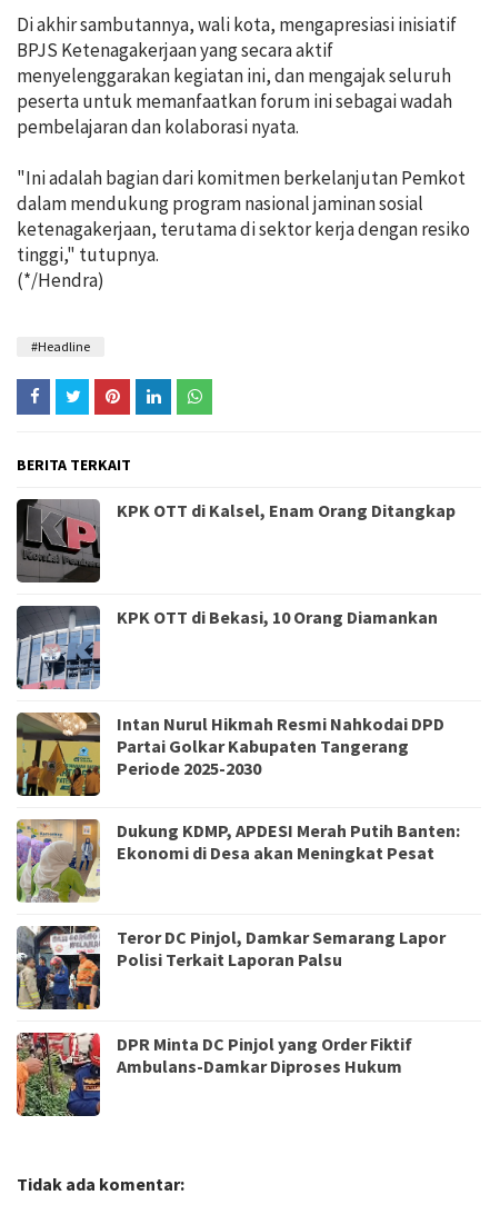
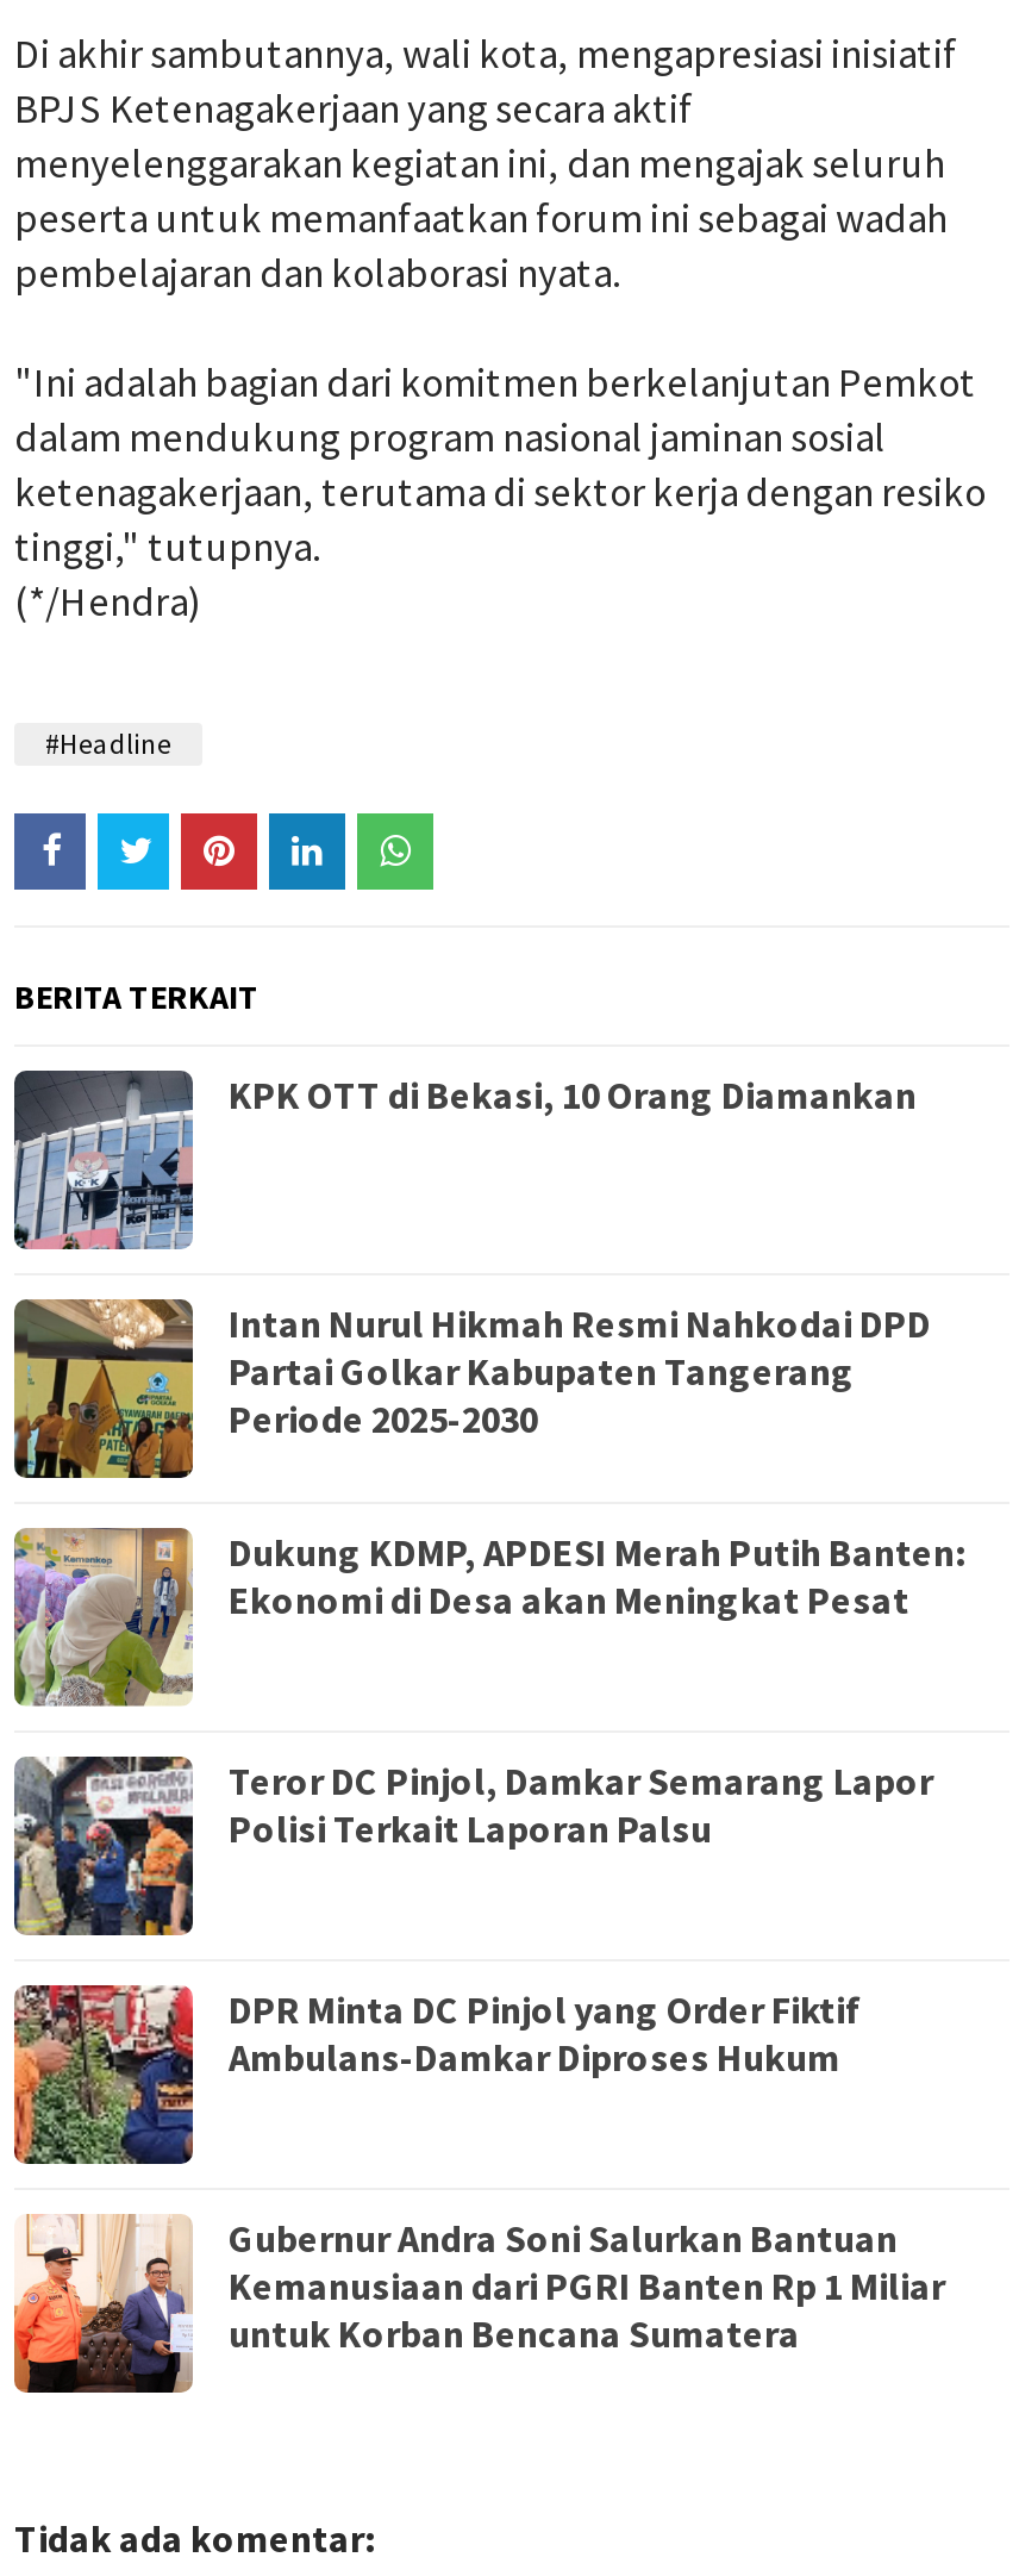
[17,499,456,584] [image] | KPK OTT di Kalsel, Enam Orang Ditangkap -> none
moved [14,605,460,1077] -> [10,1068,964,2081]: [image] | KPK OTT di Bekasi, 10 Orang Diamankan | Intan Nurul Hikmah Resmi Nahkodai DPD | ... | DPR Minta DC Pinjol yang Order Fiktif | Ambulans-Damkar Diproses Hukum
none -> [14,2214,945,2395] [image] | Gubernur Andra Soni Salurkan Bantuan | Kemanusiaan dari PGRI Banten Rp 1 Miliar | untuk Korban Bencana Sumatera

